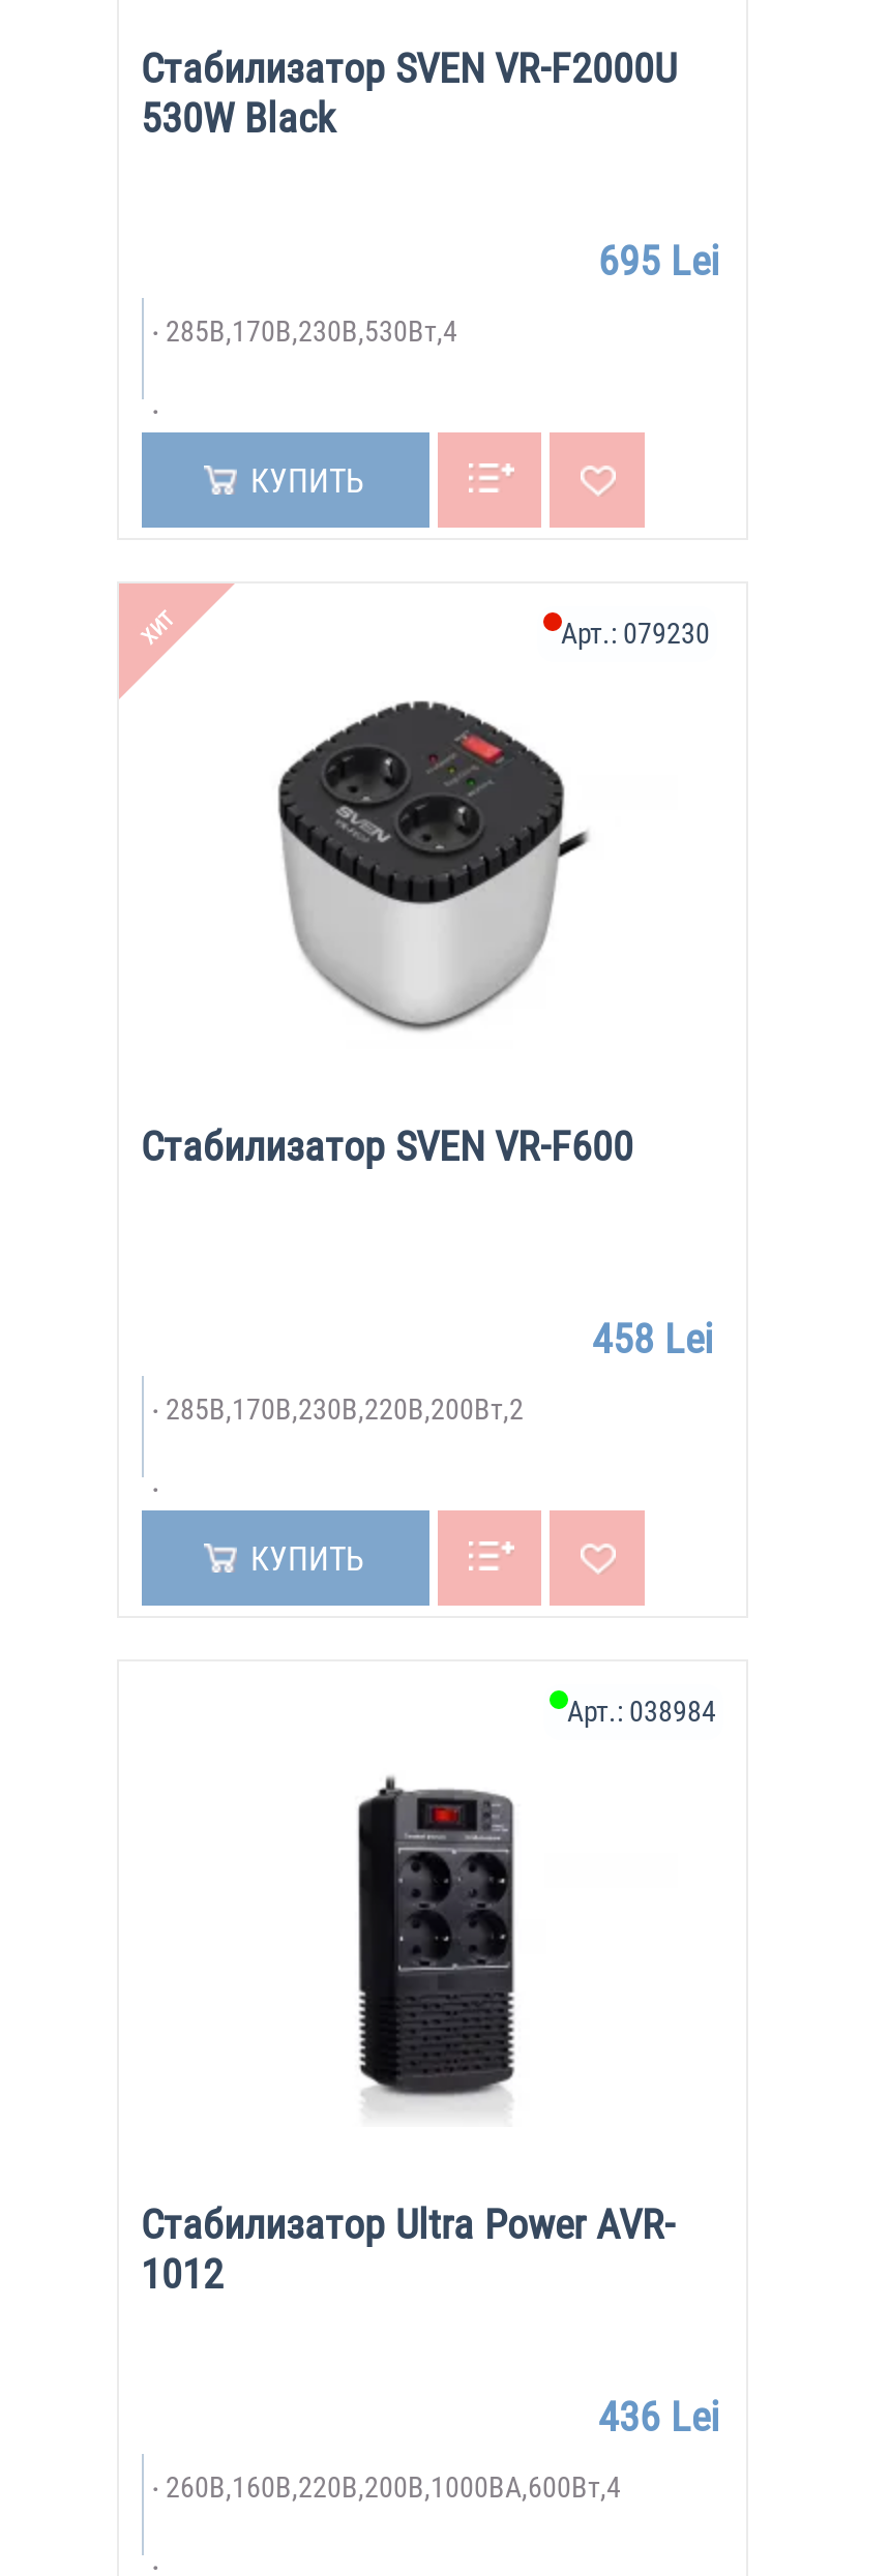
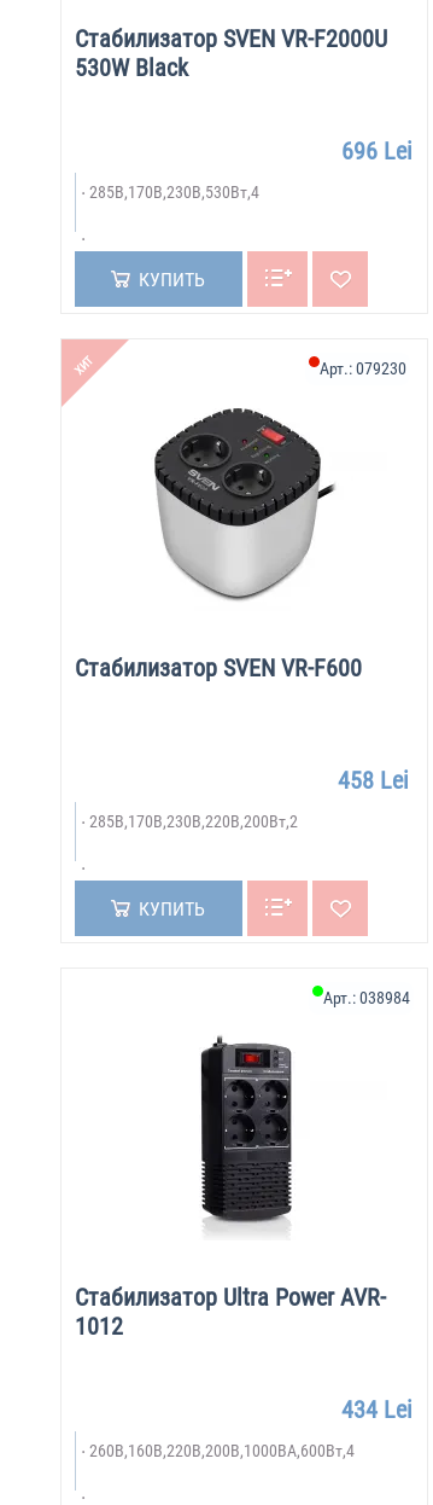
[598,236,720,286] 695 Lei -> [341,136,412,165] 696 Lei
[598,2392,720,2442] 436 Lei -> [341,1395,412,1424] 434 Lei

